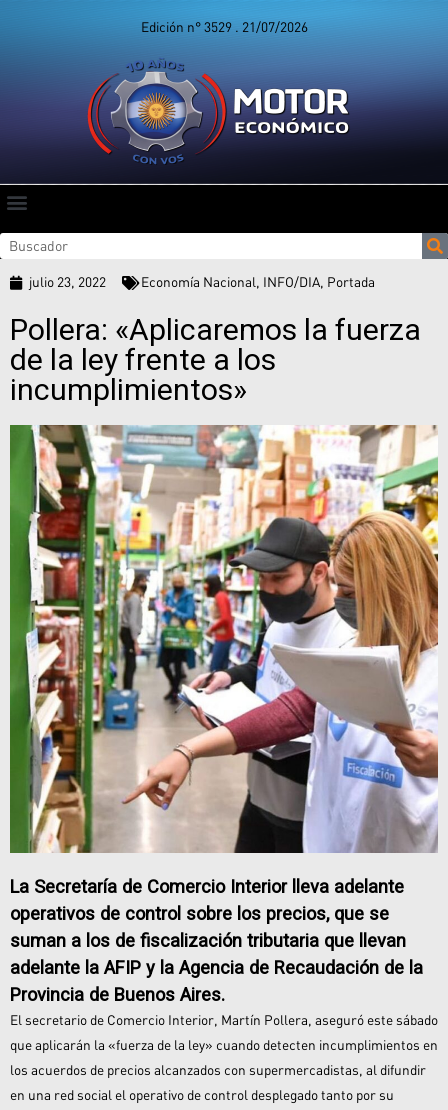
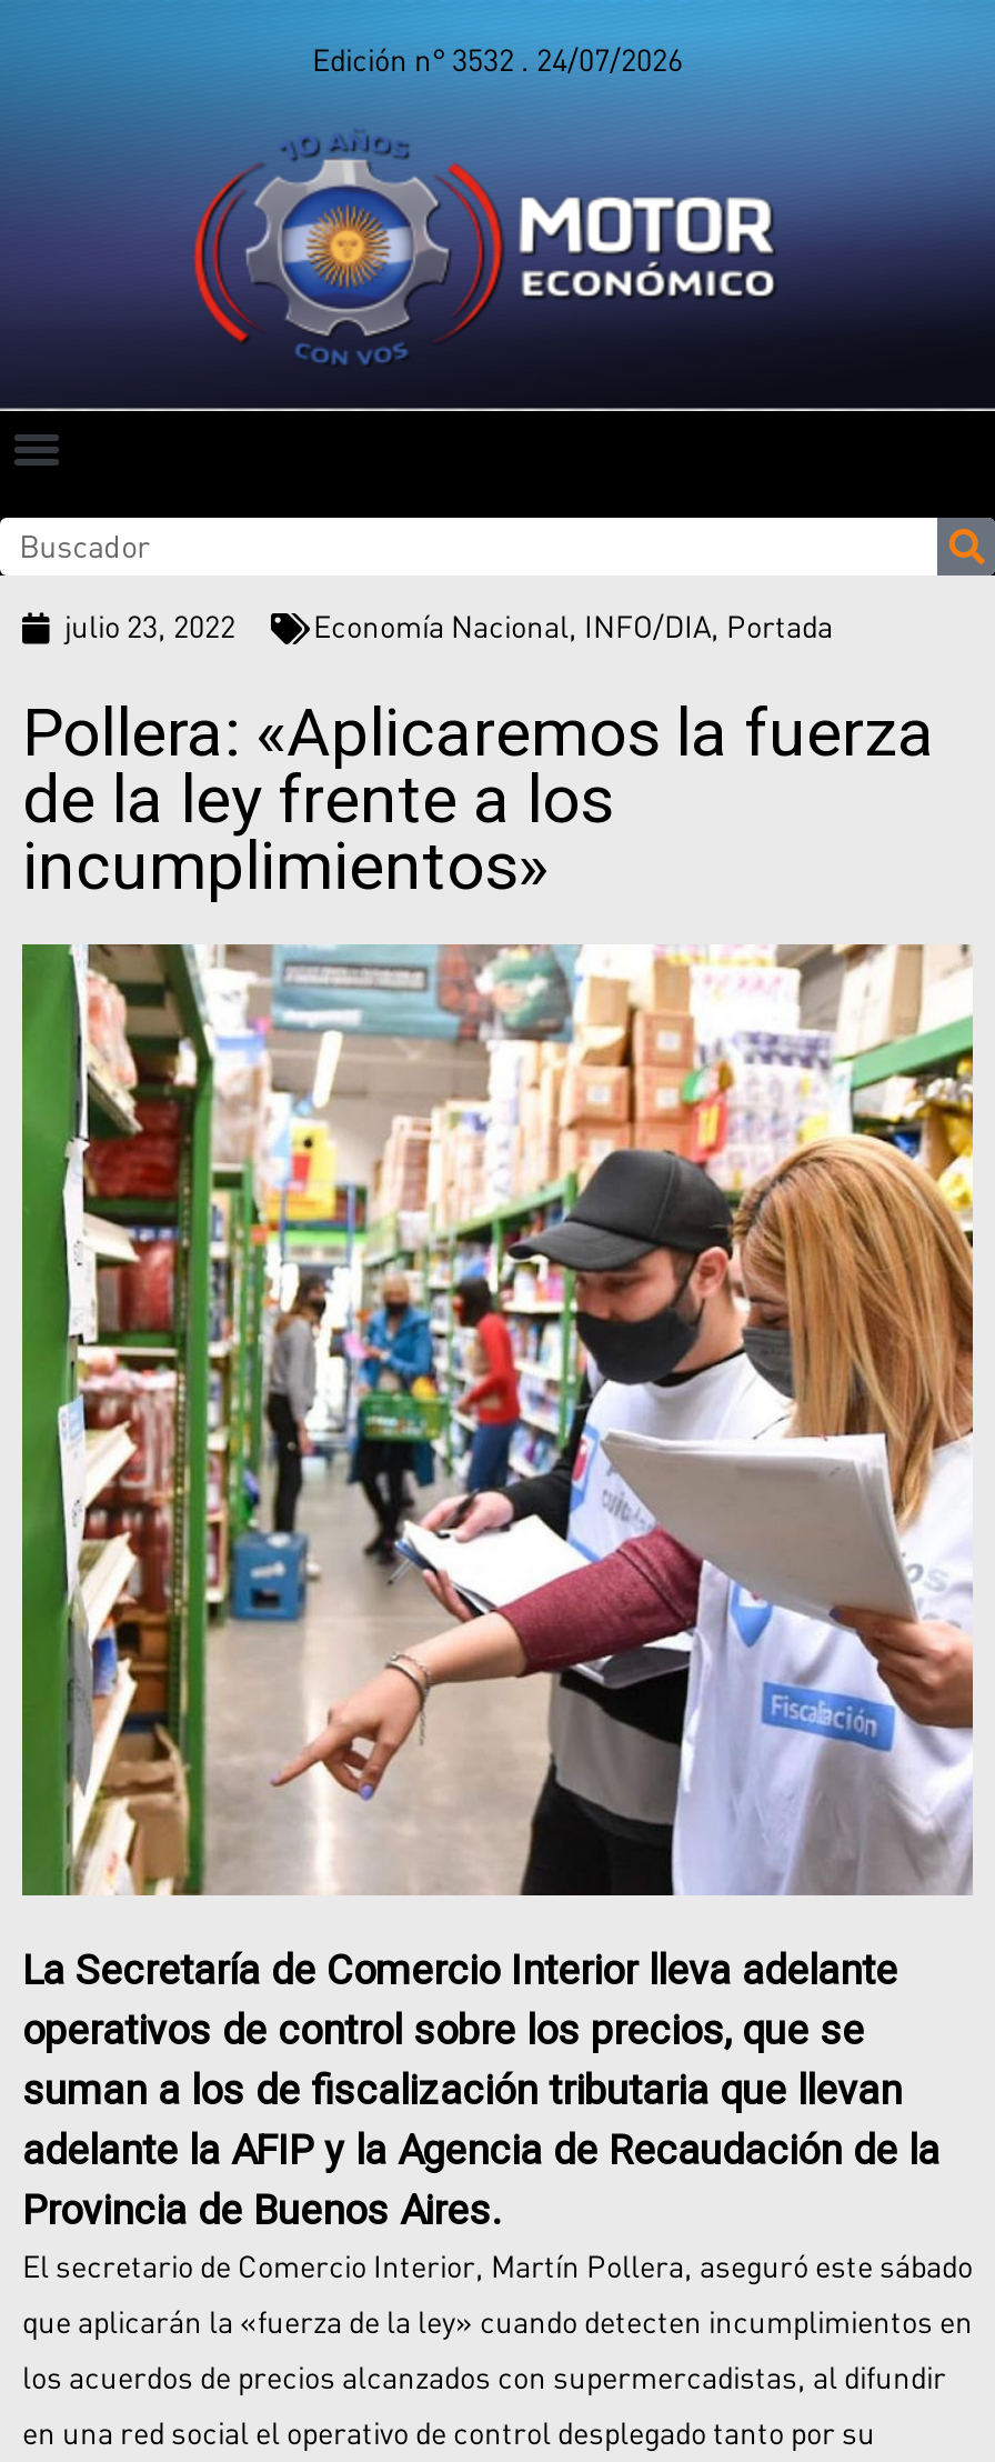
[140,19,307,35] Edición n° 3529 . 21/07/2026 -> [312,42,683,78] Edición n° 3532 . 24/07/2026

